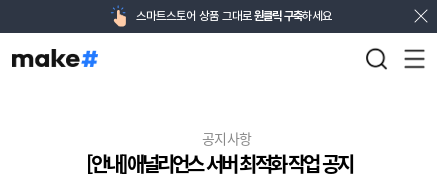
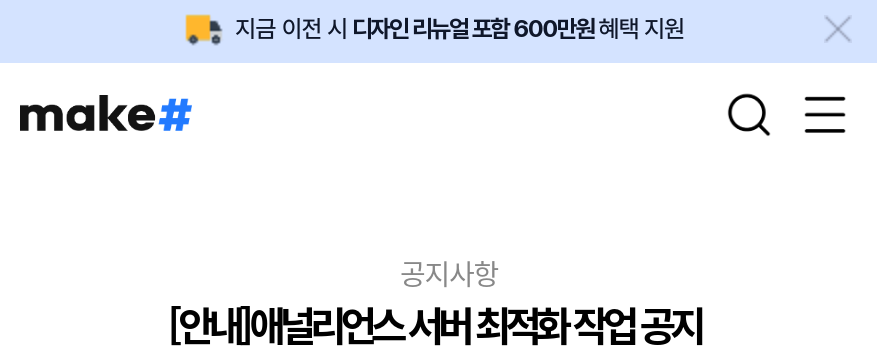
[136,8,332,22] 스마트스토어 상품 그대로 원클릭 구축하세요 -> [236,14,684,42] 지금 이전 시 디자인 리뉴얼 포함 600만원혜택 지원

